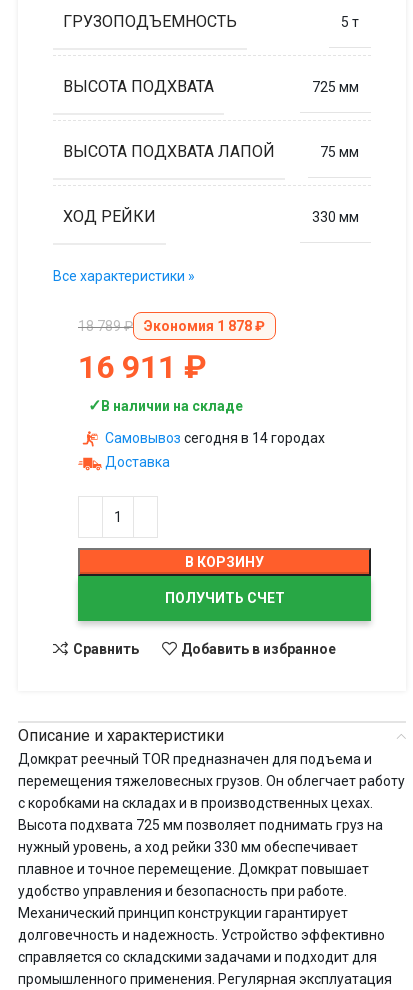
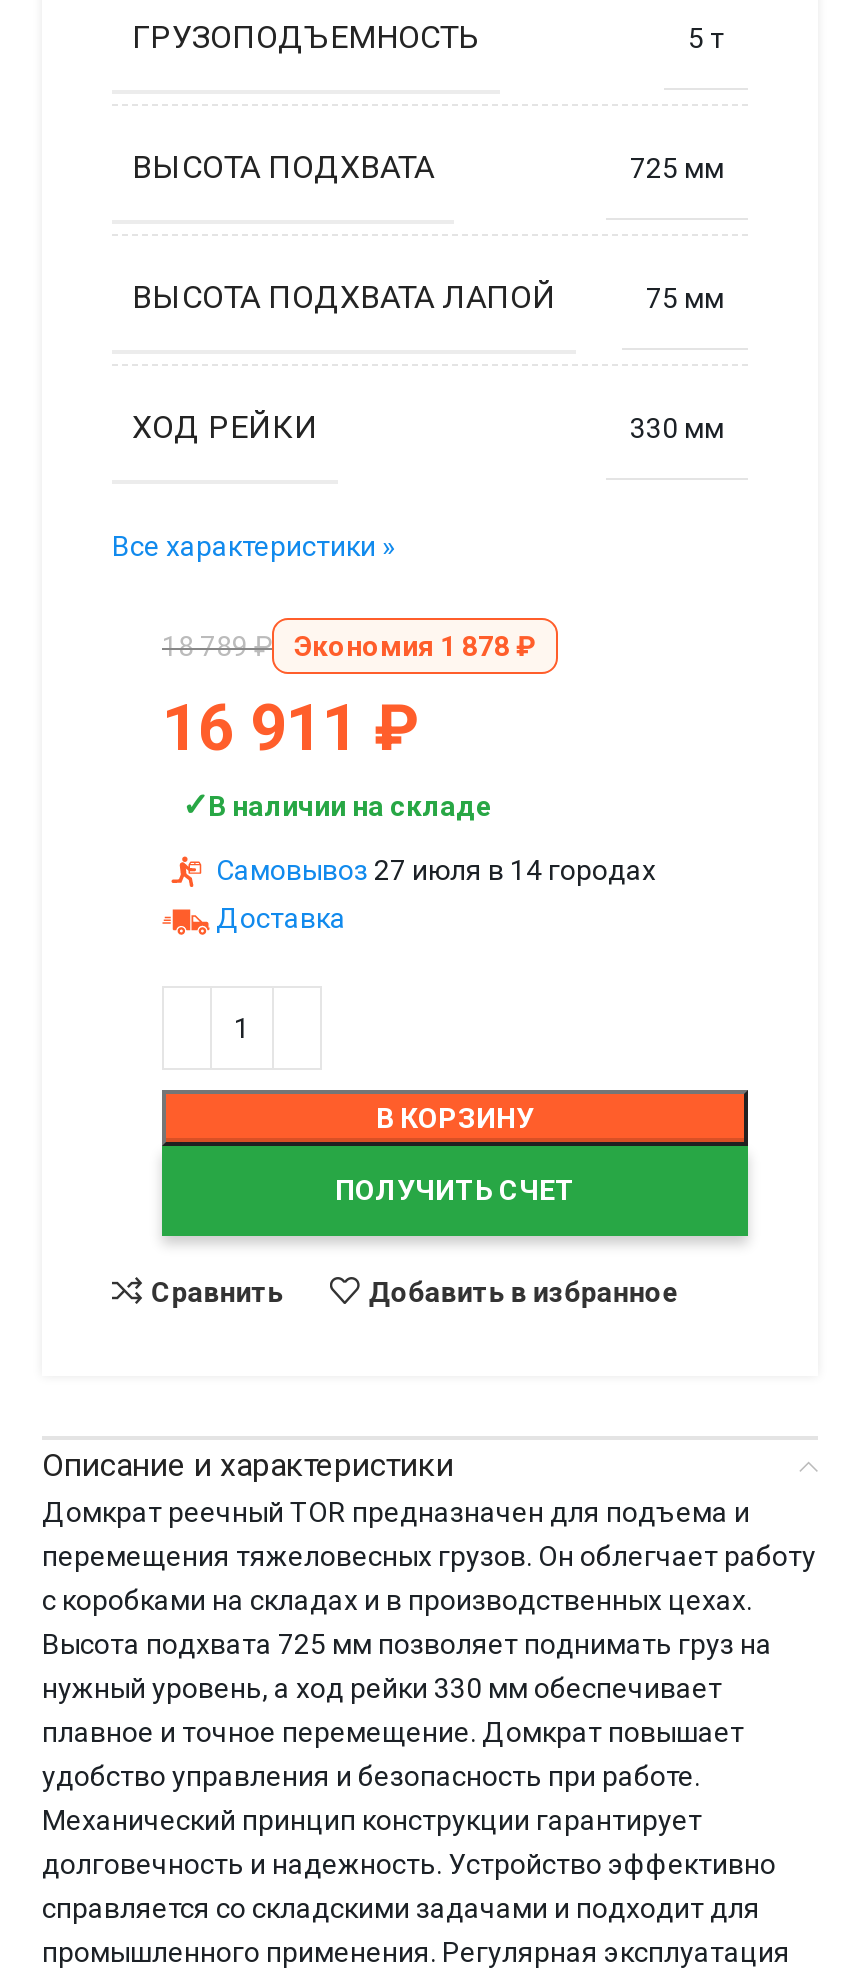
[105,430,325,446] Самовывоз сегодня в 14 городах -> [216,854,656,886] Самовывоз 27 июля в 14 городах

